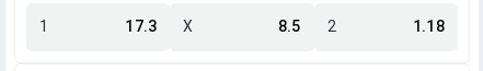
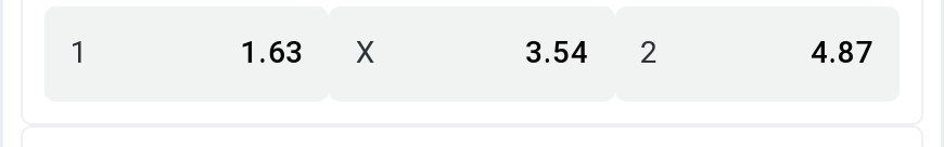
[125,17,193,35] 17.3 X -> [240,35,376,69] 1.63 X
[278,17,336,35] 8.5 2 -> [526,35,658,69] 3.54 2
[413,17,445,35] 1.18 -> [811,35,873,69] 4.87

